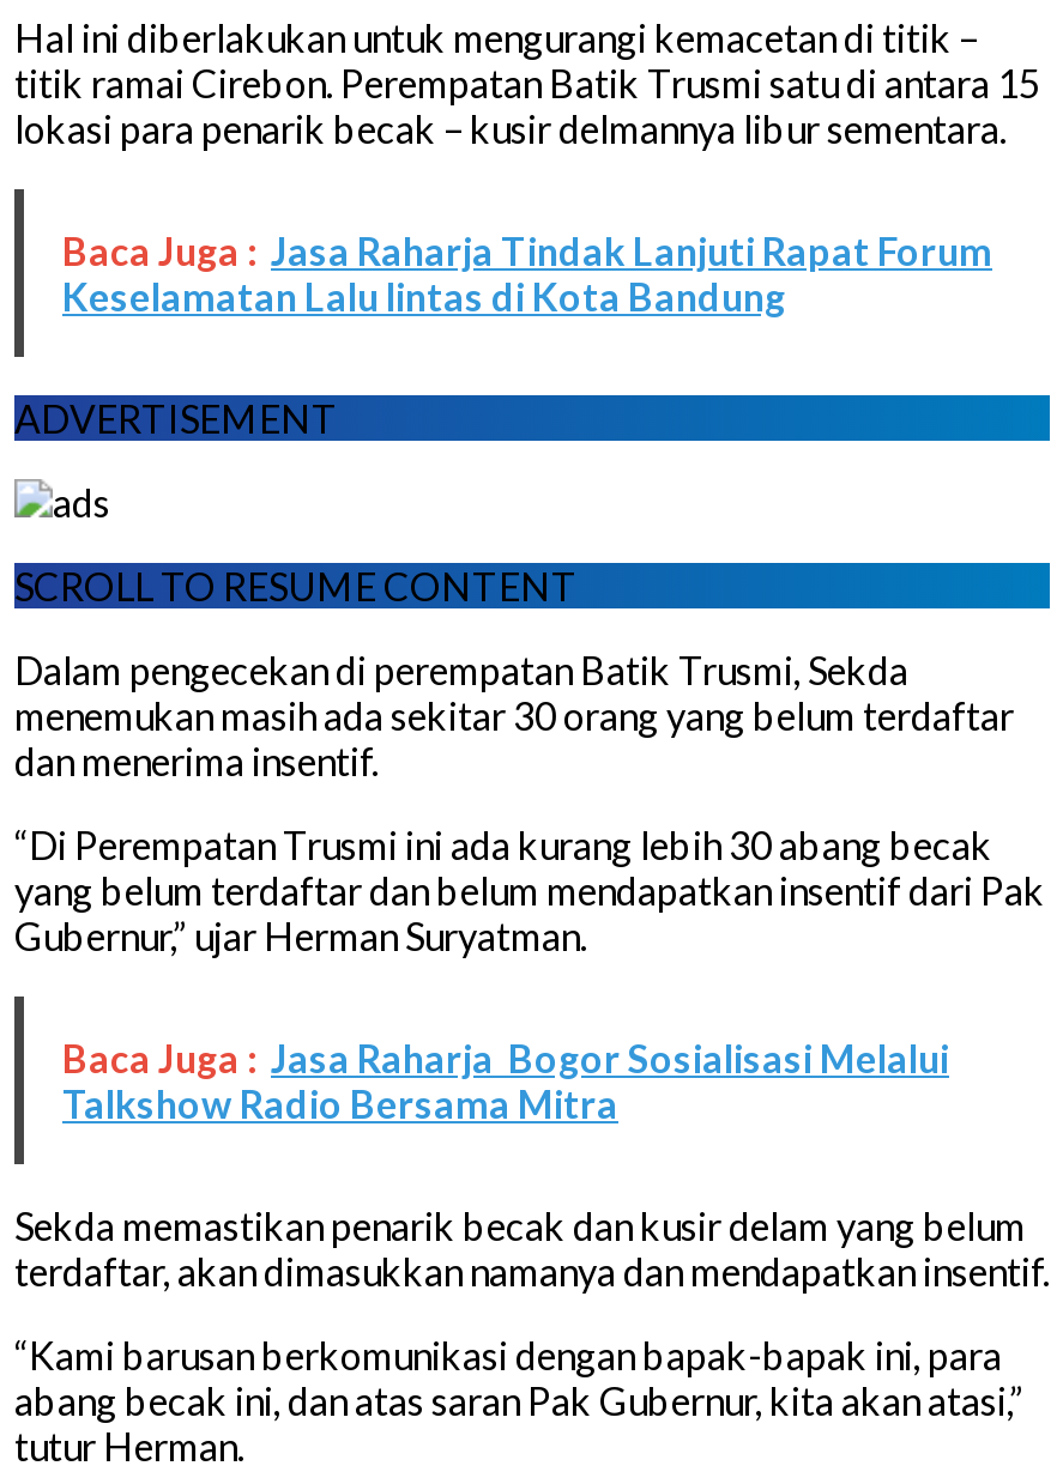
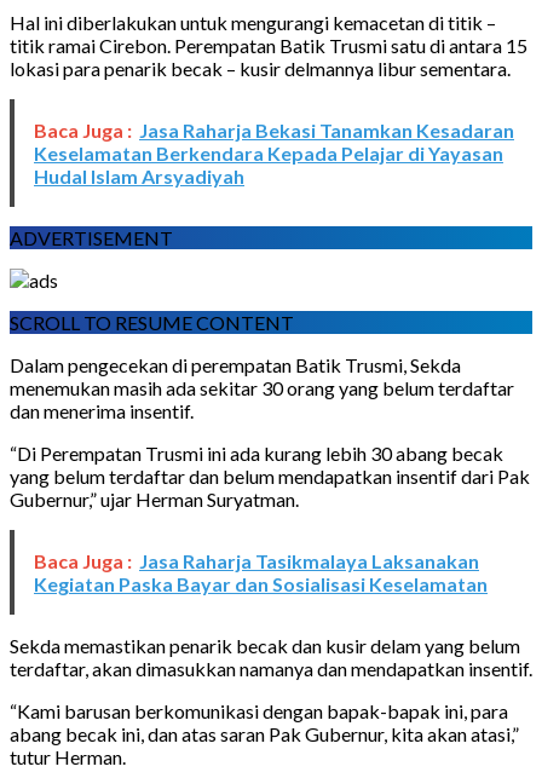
[62,227,992,318] Baca Juga : Jasa Raharja Tindak Lanjuti Rapat Forum | Keselamatan Lalu lintas di Kota Bandung -> [34,118,514,187] Baca Juga : Jasa Raharja Bekasi Tanamkan Kesadaran | Keselamatan Berkendara Kepada Pelajar di Yayasan | Hudal Islam Arsyadiyah
[62,1035,949,1126] Baca Juga : Jasa Raharja Bogor Sosialisasi Melalui | Talkshow Radio Bersama Mitra -> [34,549,488,595] Baca Juga : Jasa Raharja Tasikmalaya Laksanakan | Kegiatan Paska Bayar dan Sosialisasi Keselamatan

